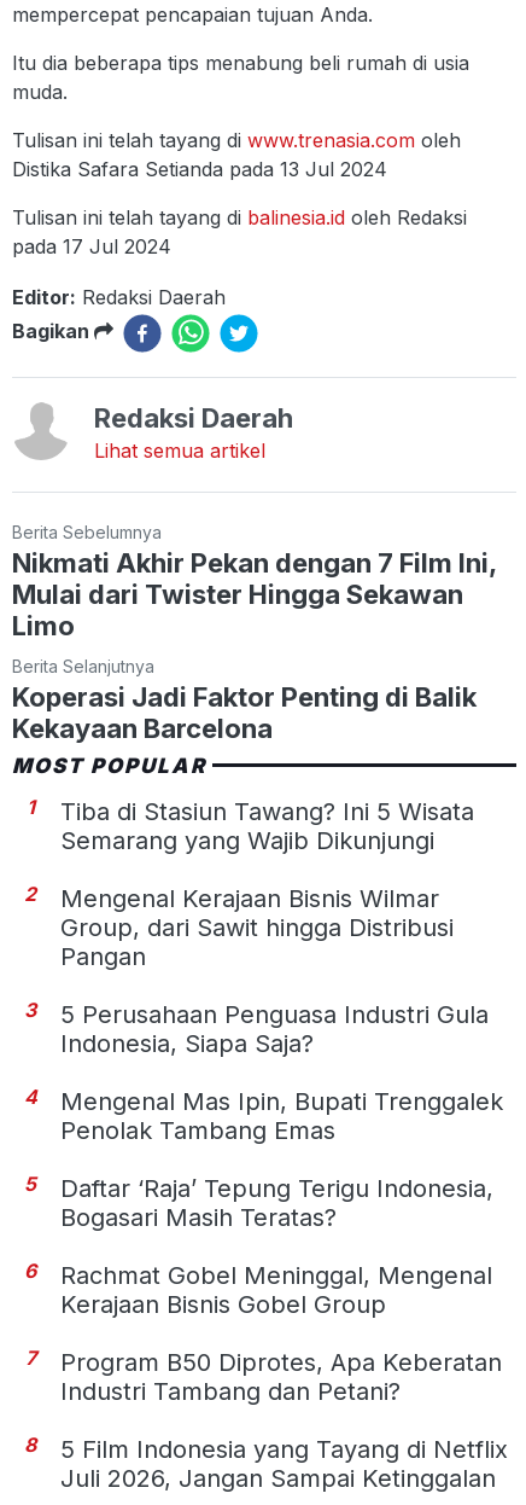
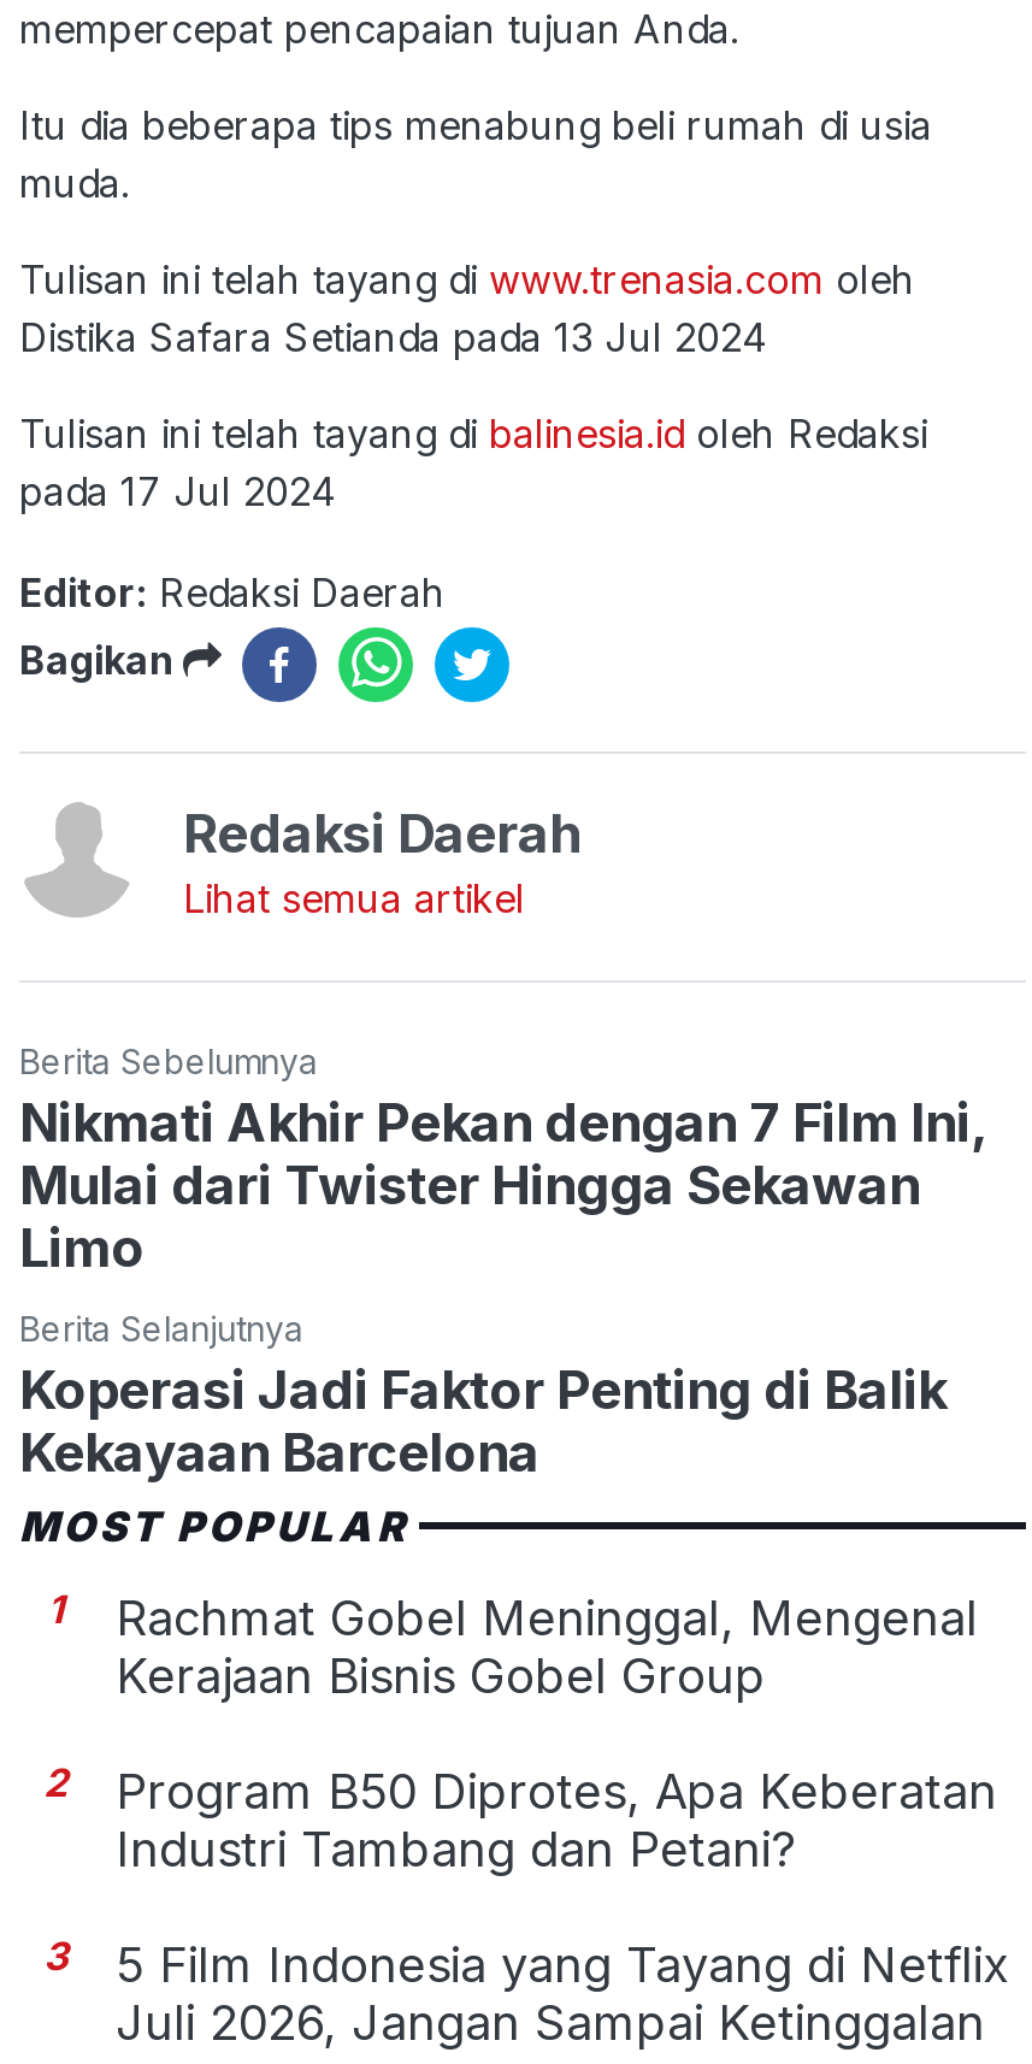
[24,797,503,1282] Tiba di Stasiun Tawang? Ini 5 Wisata | Semarang yang Wajib Dikunjungi | 2 | Mengenal Kerajaan Bisnis Wilmar | Group, dari Sawit hingga Distribusi | Pangan | 3 | 5 Perusahaan Penguasa Industri Gula | Indonesia, Siapa Saja? | 4 | Mengenal Mas Ipin, Bupati Trenggalek | Penolak Tambang Emas | 5 | Daftar ‘Raja’ Tepung Terigu Indonesia, | Bogasari Masih Teratas? | 6 -> none
[25,1345,502,1376] 7 Program B50 Diprotes, Apa Keberatan -> [43,1757,997,1820] 2 Program B50 Diprotes, Apa Keberatan
[24,1432,508,1463] 8 5 Film Indonesia yang Tayang di Netflix -> [43,1931,1009,1993] 3 5 Film Indonesia yang Tayang di Netflix

